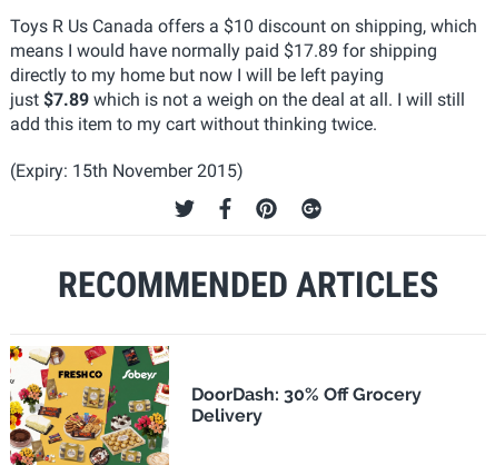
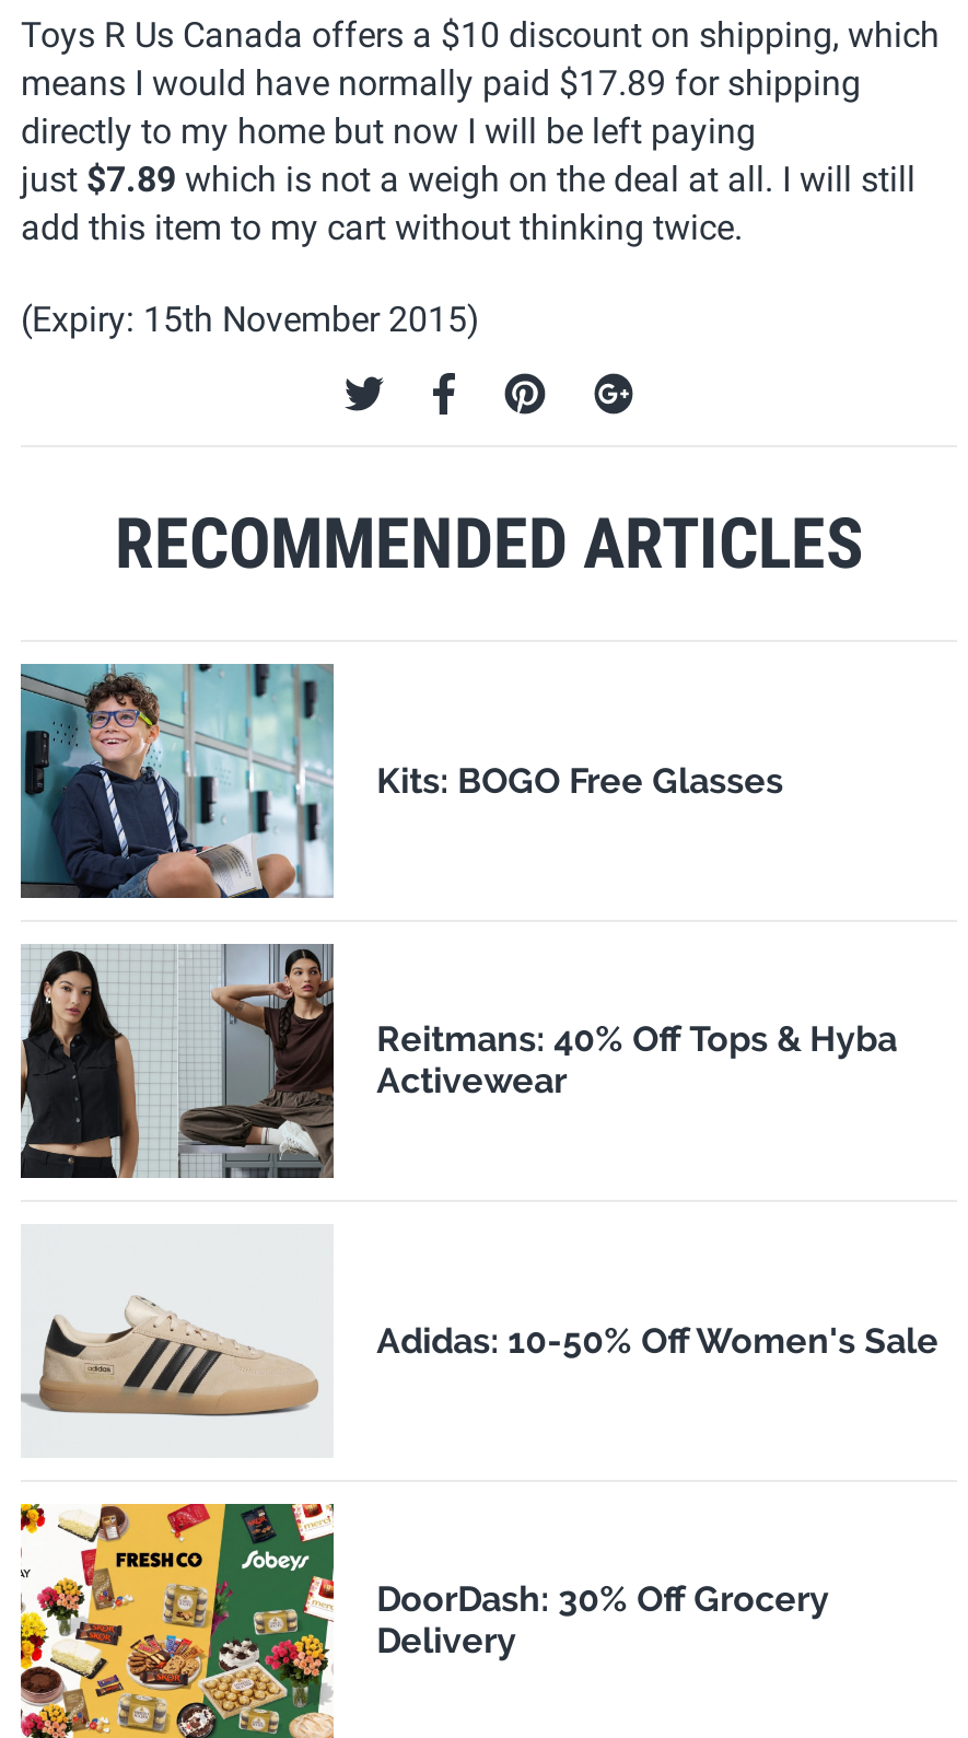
none -> [19,662,784,900] [image] | Kits: BOGO Free Glasses
none -> [19,942,897,1180] [image] | Reitmans: 40% Off Tops & Hyba | Activewear
none -> [21,1294,939,1419] [image] | Adidas: 10-50% Off Women's Sale

